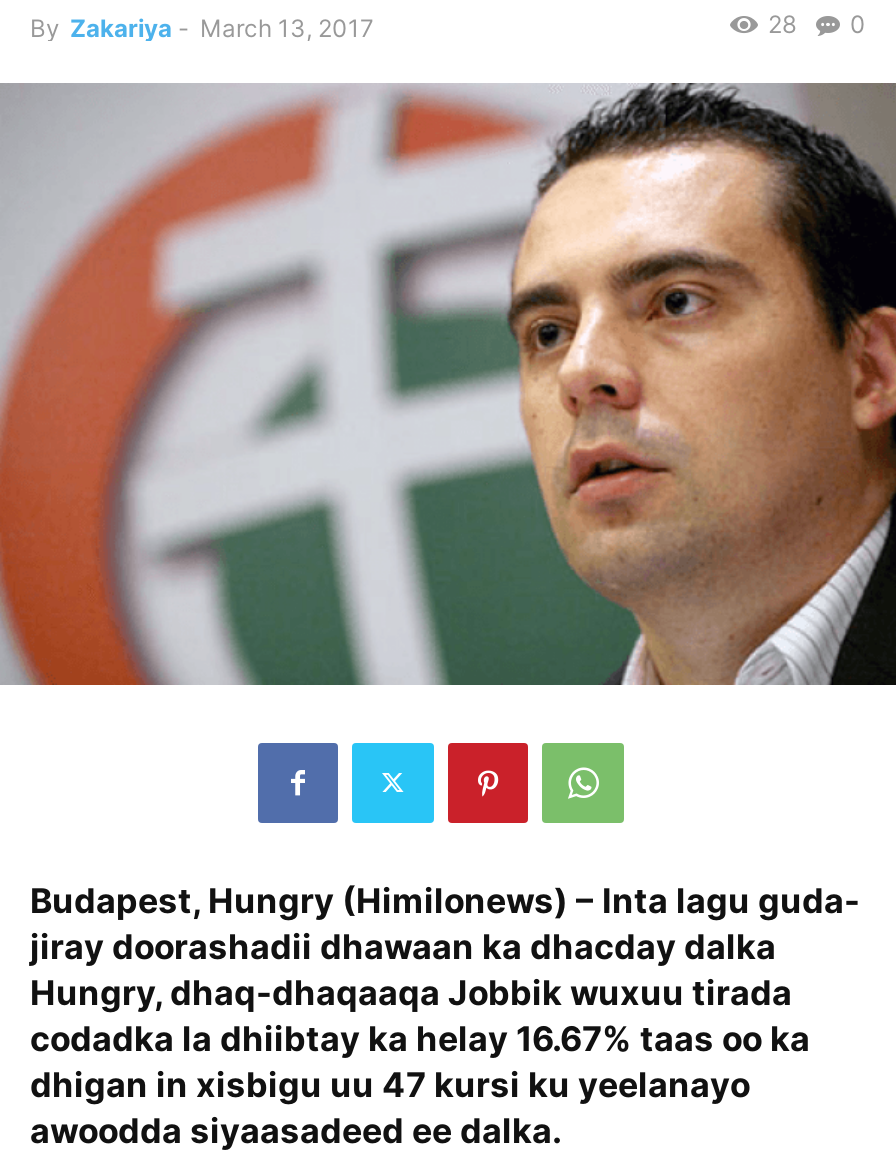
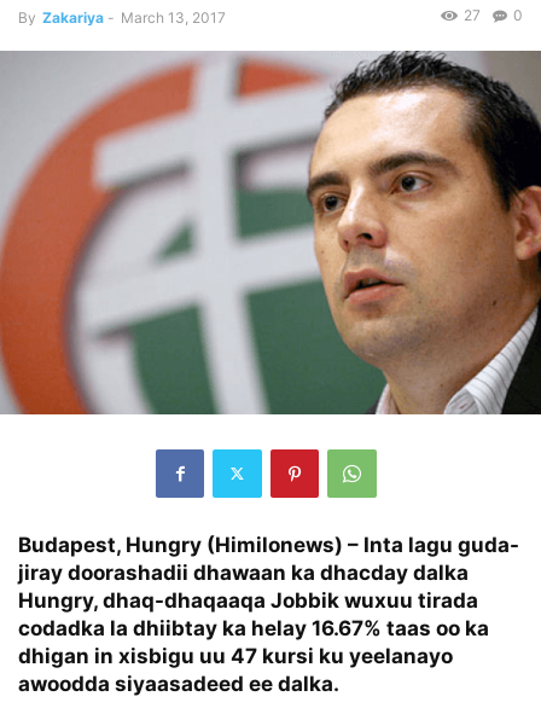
[768,9,866,39] 28 0 -> [464,6,523,24] 27 0

